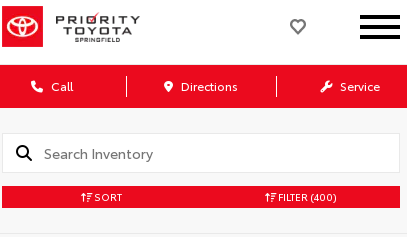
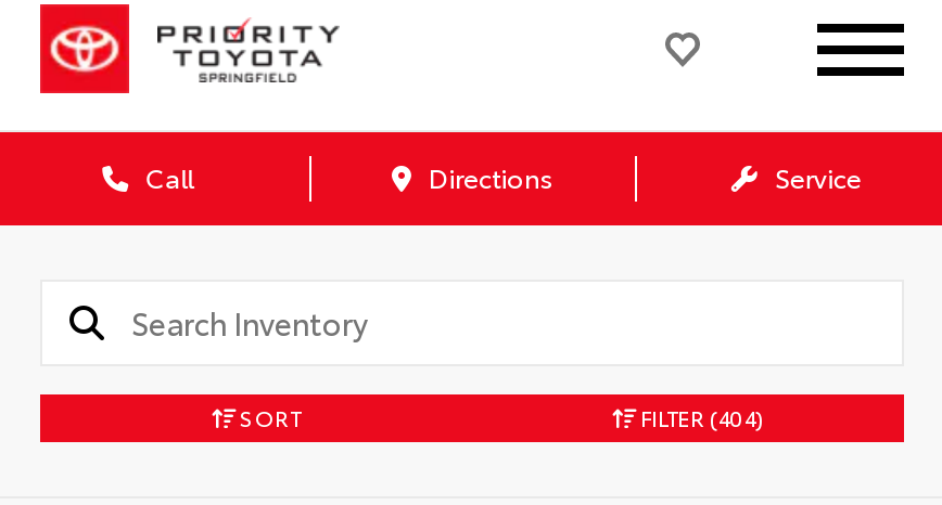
[275,189,336,204] FILTER (400) -> [636,401,764,433] FILTER (404)

